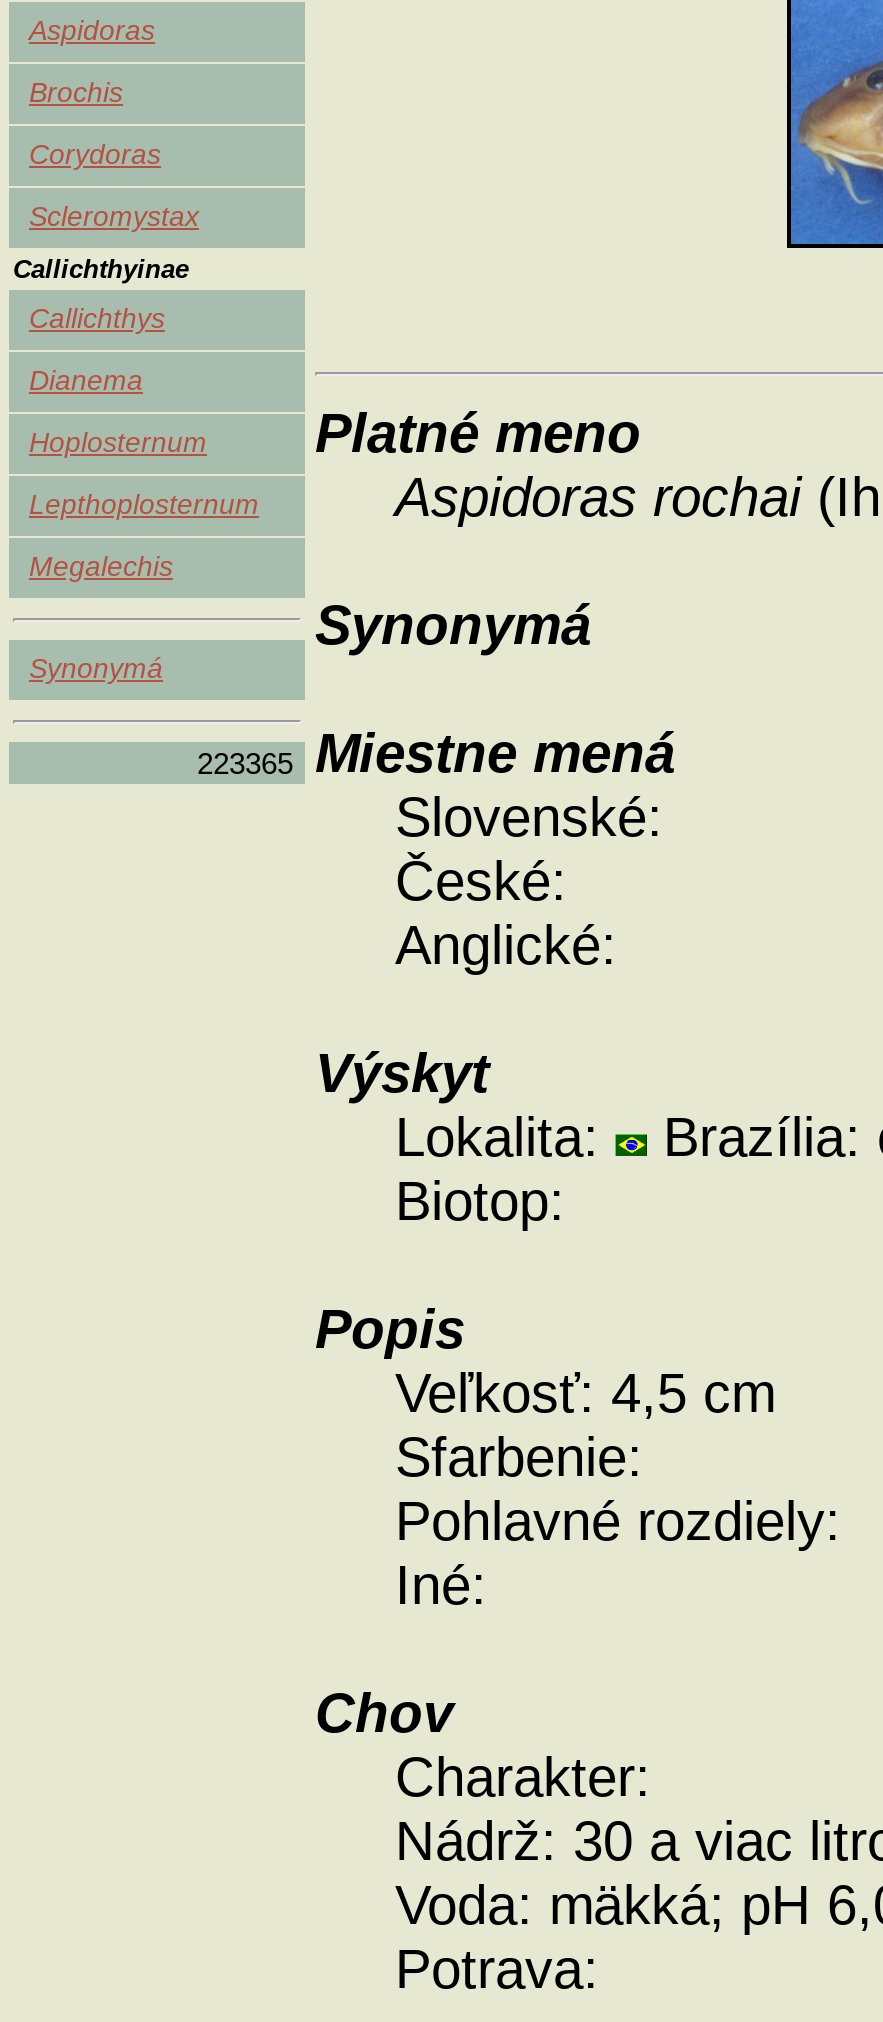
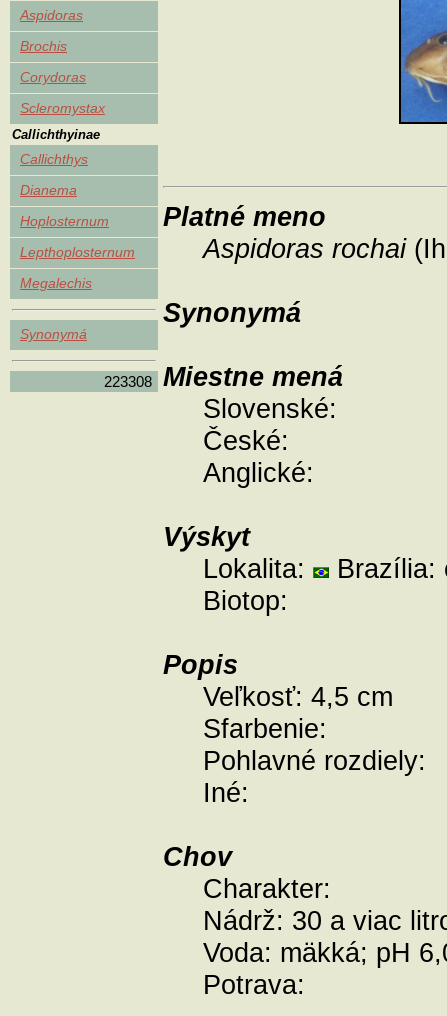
[189,722,675,784] 223365 Miestne mená -> [100,361,343,392] 223308 Miestne mená

